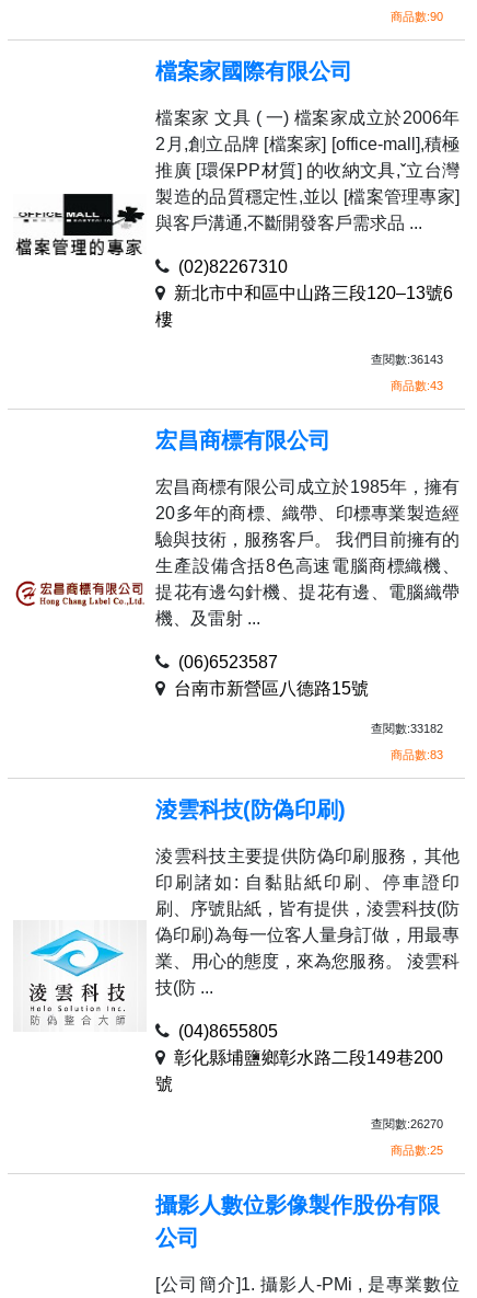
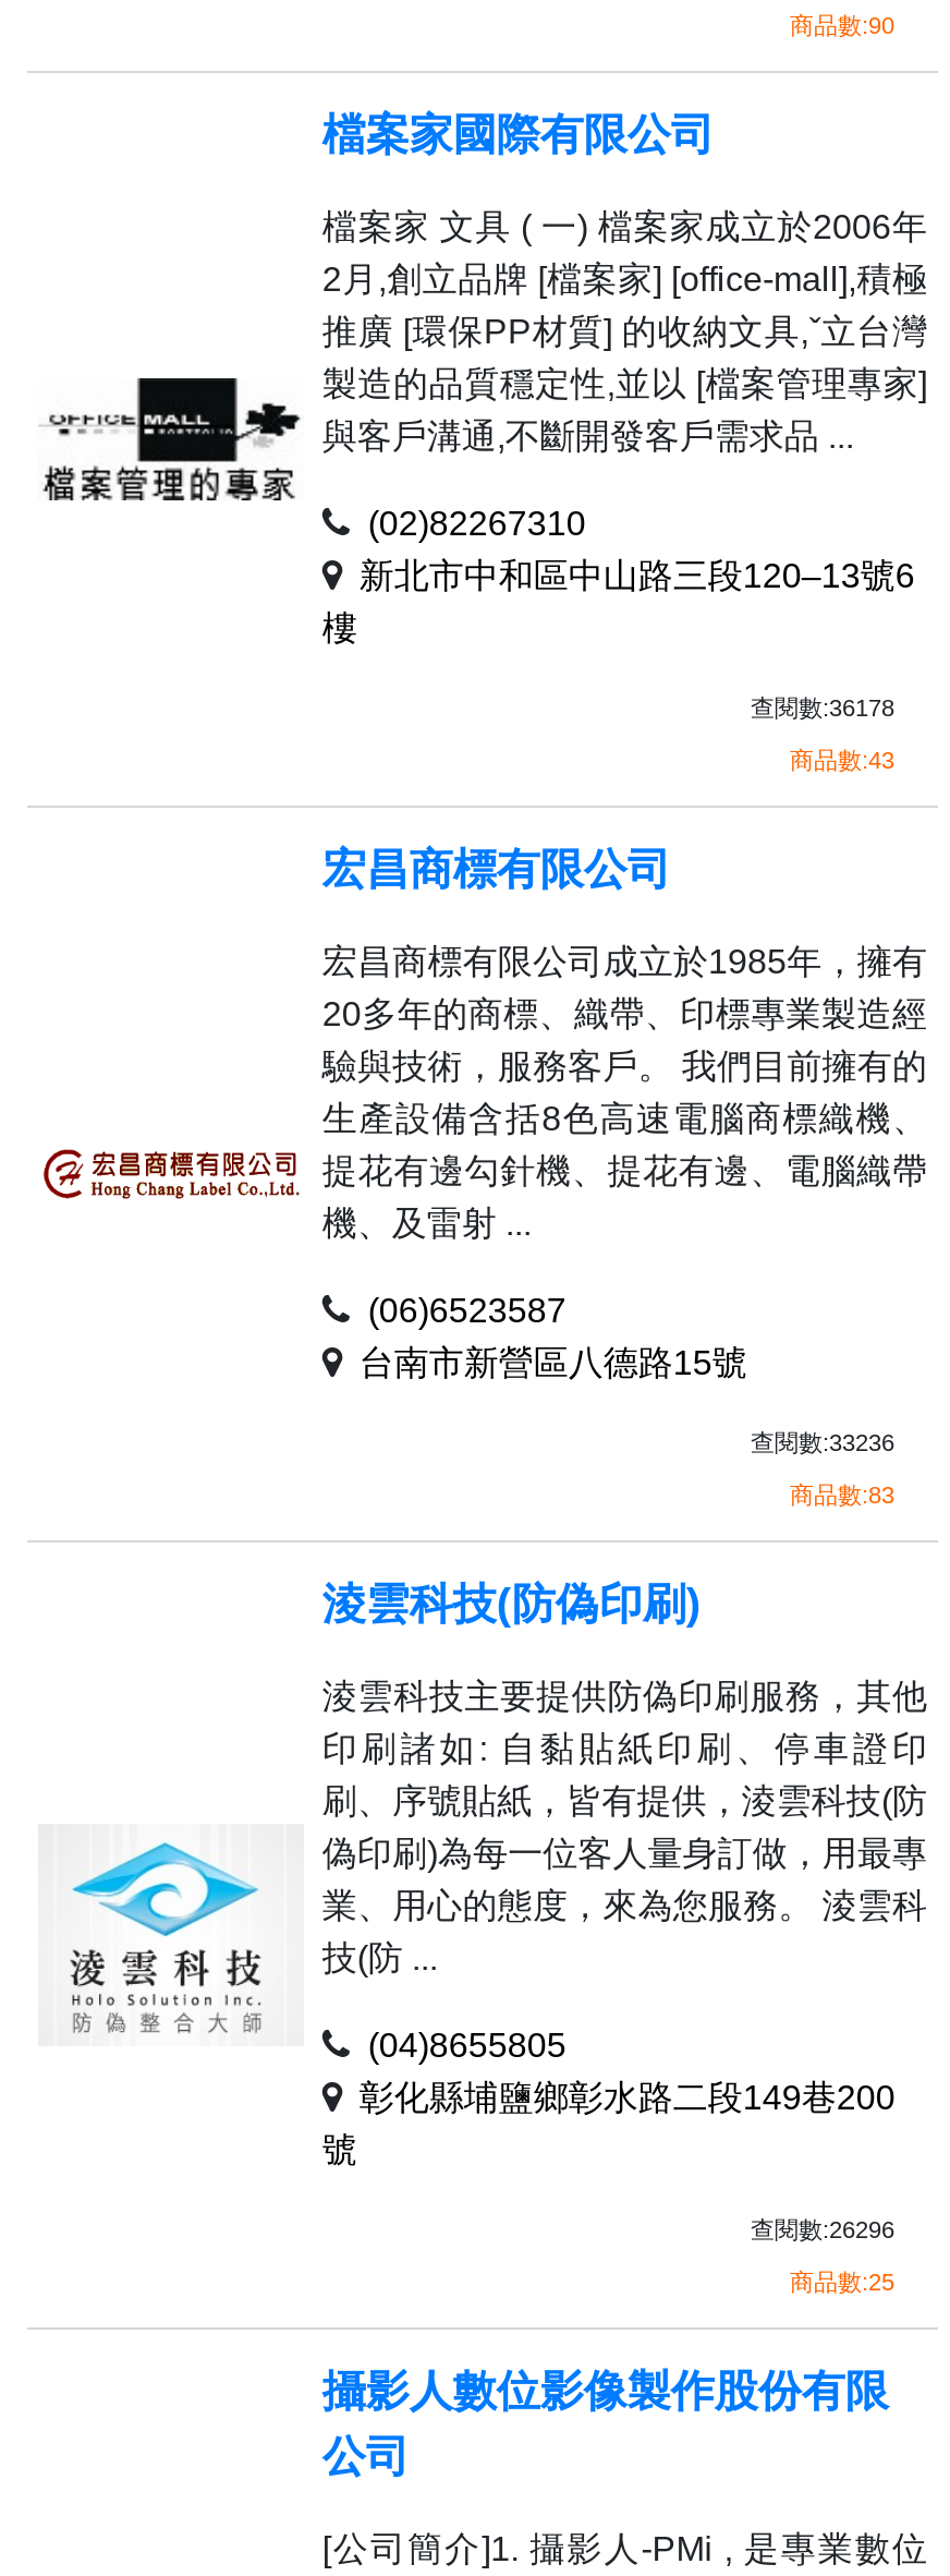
[371,353,443,366] 查閱數:36143 -> [751,695,894,721] 查閱數:36178
[371,722,443,735] 查閱數:33182 -> [751,1430,894,1456] 查閱數:33236
[371,1117,443,1131] 查閱數:26270 -> [751,2217,894,2243] 查閱數:26296

